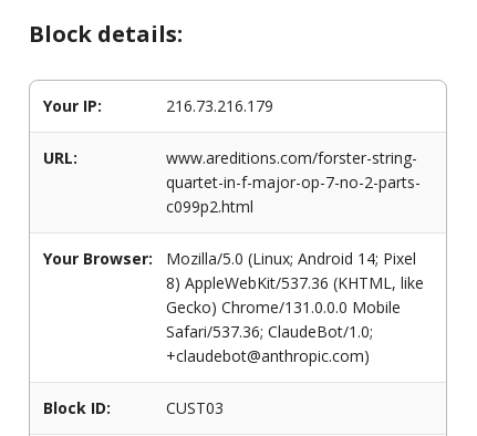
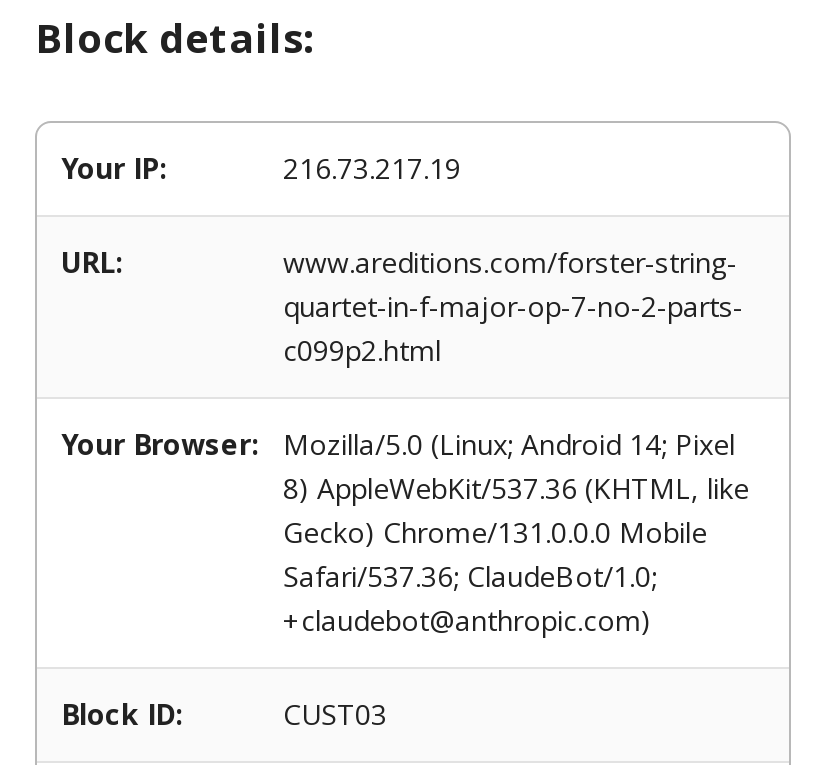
[166,95,273,116] 216.73.216.179 -> [283,149,461,187] 216.73.217.19

